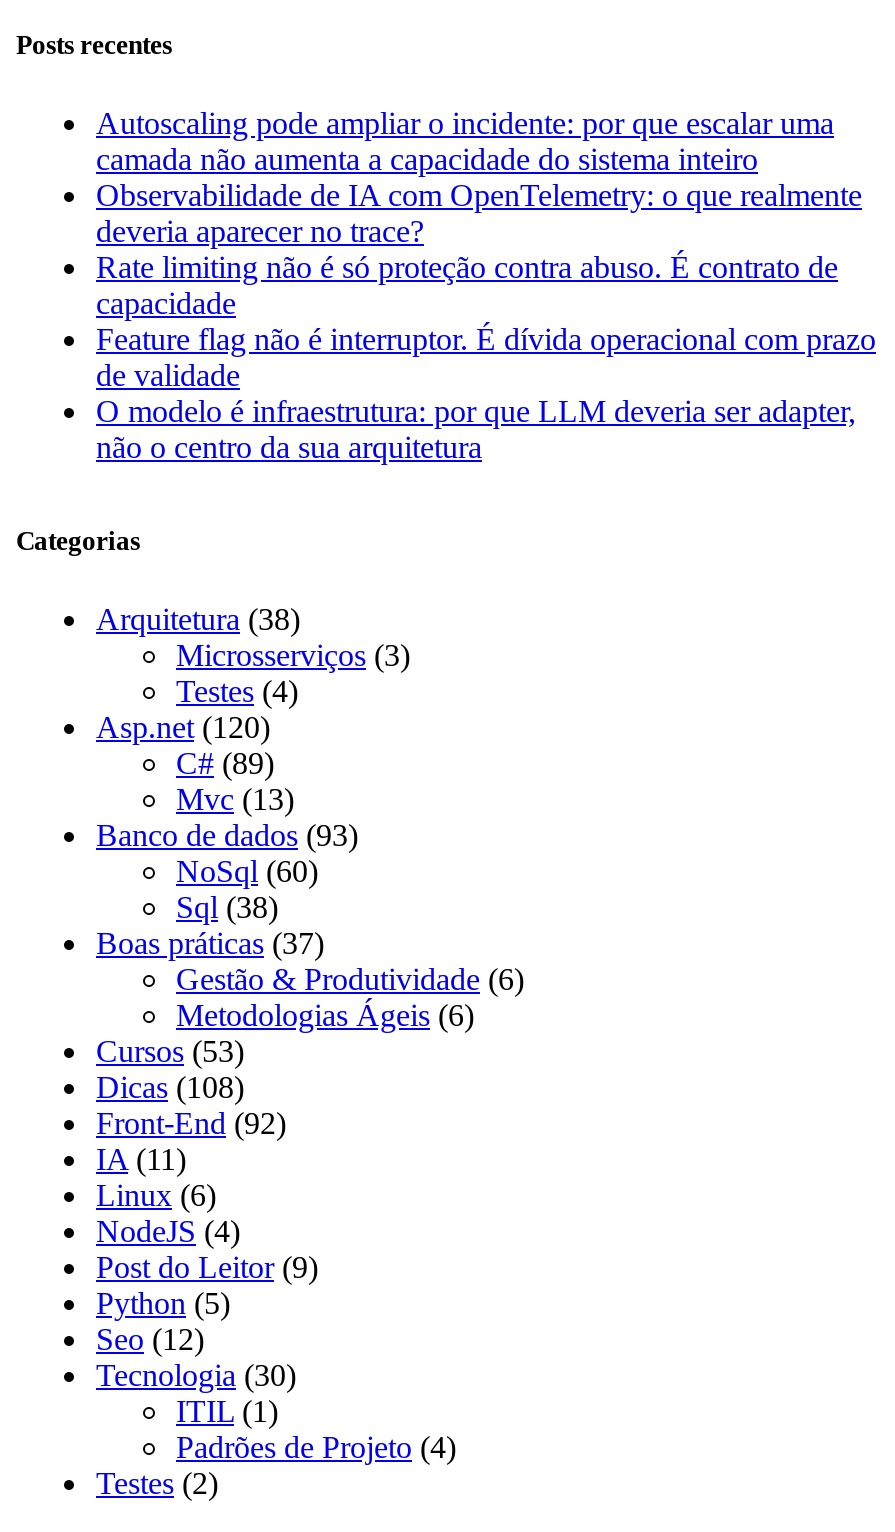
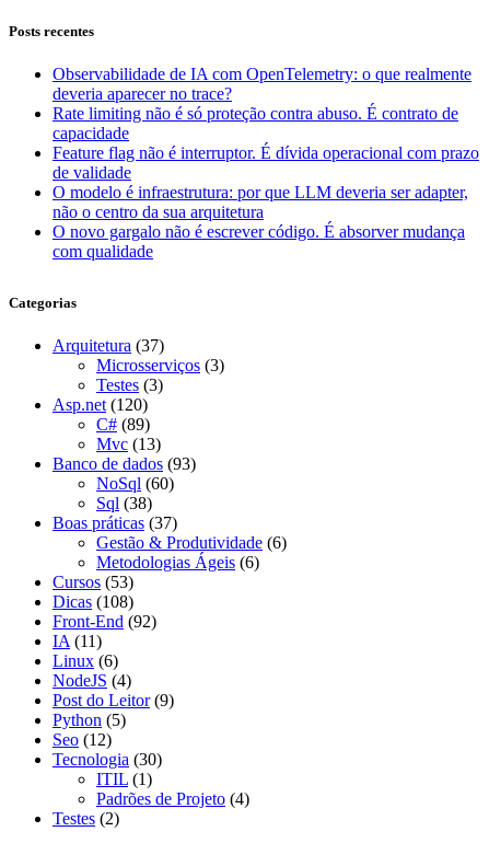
[96,106,834,176] Autoscaling pode ampliar o incidente: por que escalar uma | camada não aumenta a capacidade do sistema inteiro -> none
moved [96,178,876,464] -> [53,65,479,221]: Observabilidade de IA com OpenTelemetry: o que realmente | deveria aparecer no trace? | Rate limiting não é só proteção contra abuso. É contrato de | capacidade | Feature flag não é interruptor. É dívida operacional com prazo | de validade | O modelo é infraestrutura: por que LLM deveria ser adapter, | não o centro da sua arquitetura
none -> [53,222,465,261] O novo gargalo não é escrever código. É absorver mudança | com qualidade
[96,603,300,637] Arquitetura (38) -> [53,337,164,355] Arquitetura (37)
[176,675,298,709] Testes (4) -> [96,376,163,395] Testes (3)

